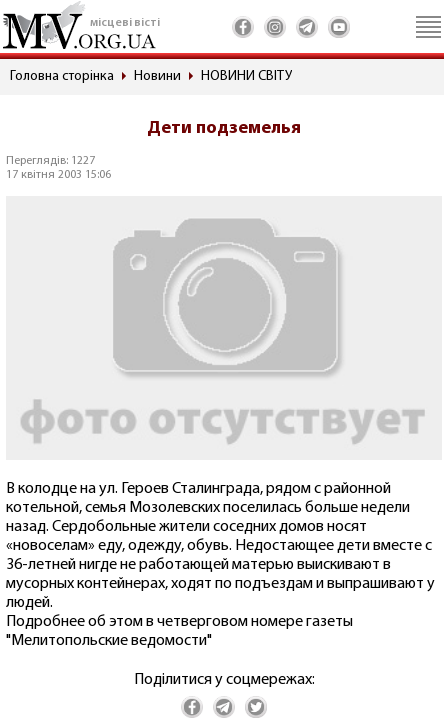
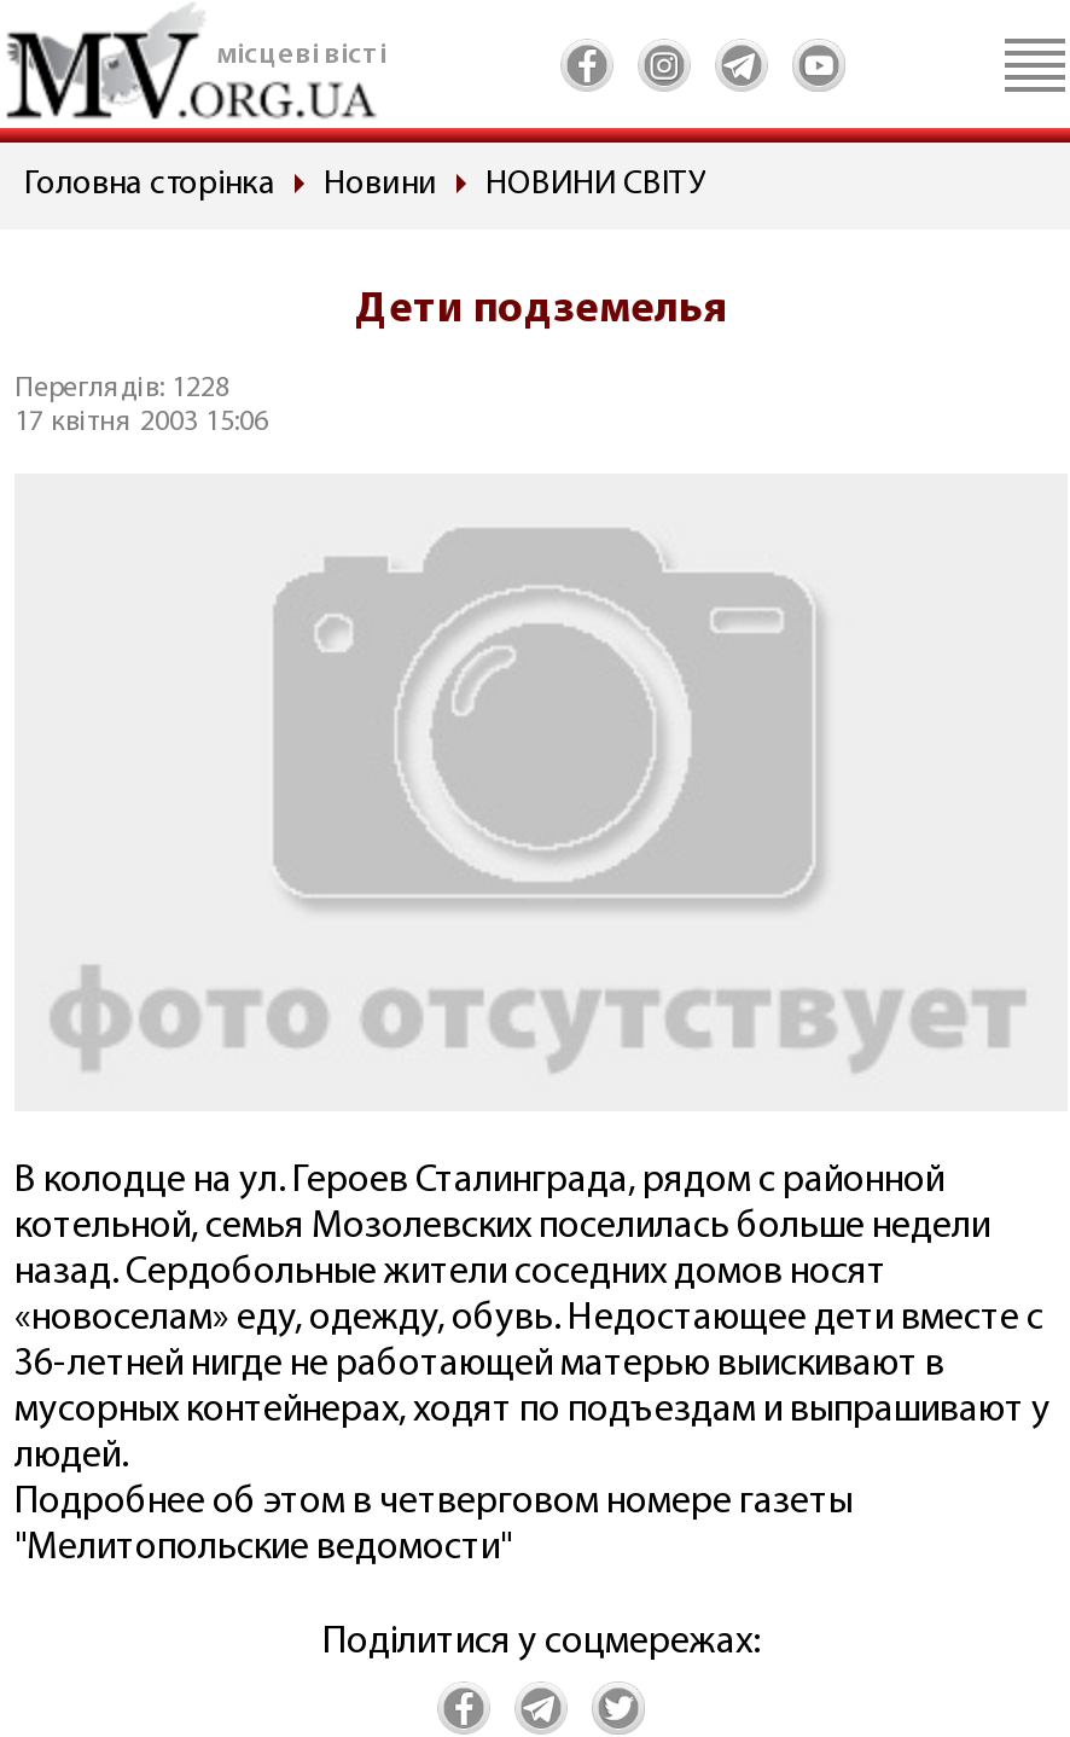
[6,155,95,167] Переглядів: 1227 -> [14,374,229,403] Переглядів: 1228

